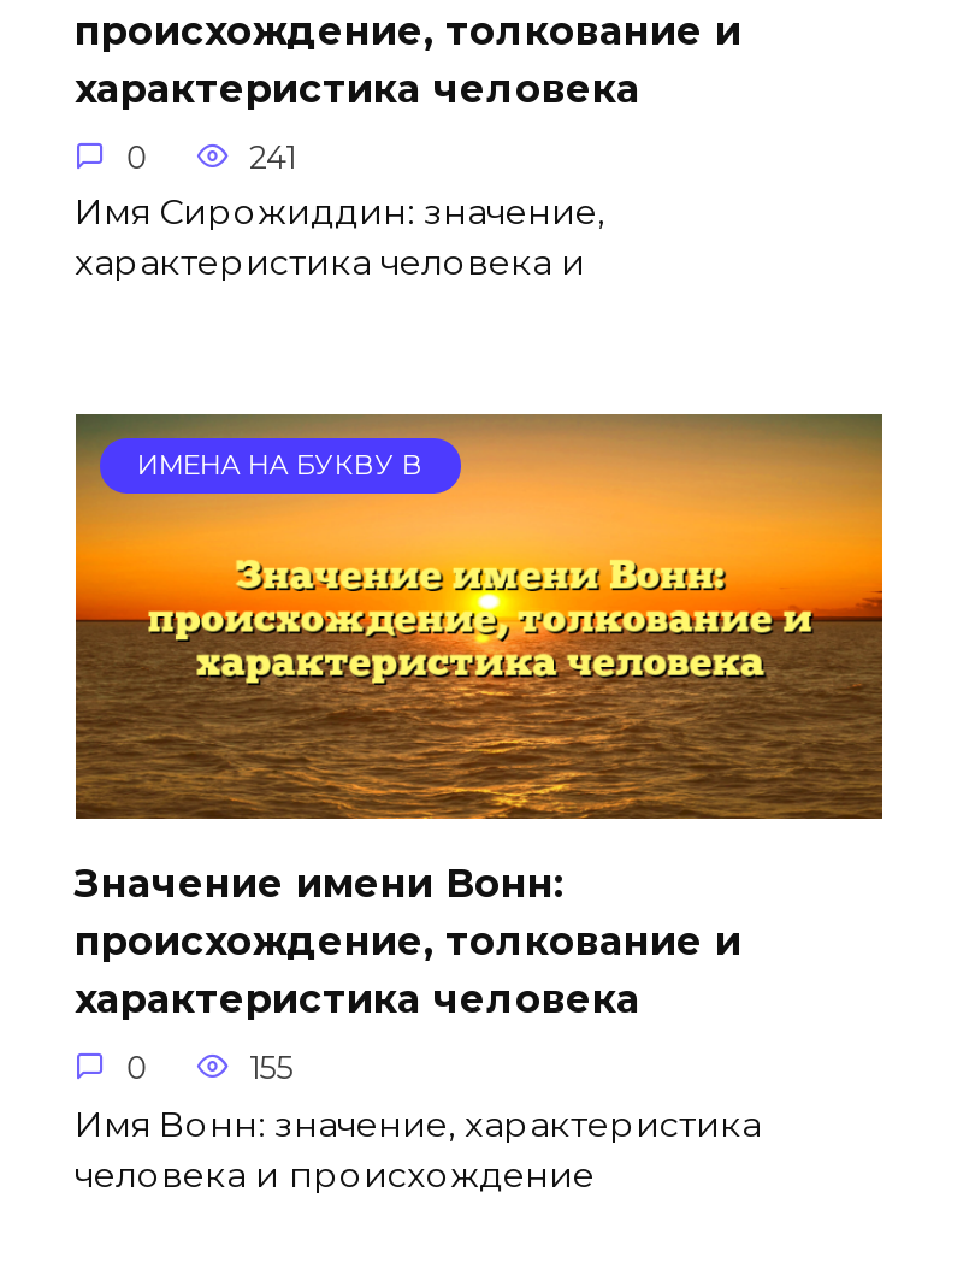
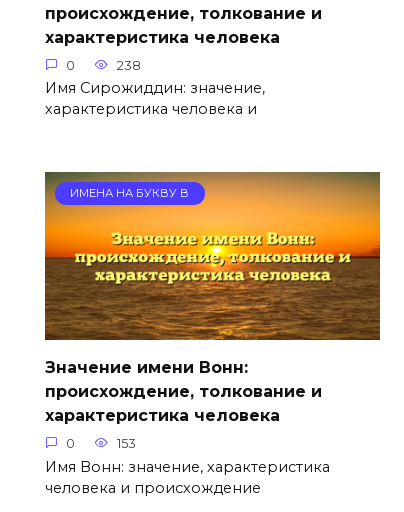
[249,139,295,175] 241 -> [117,58,141,73] 238
[249,1050,292,1086] 155 -> [117,436,136,451] 153

